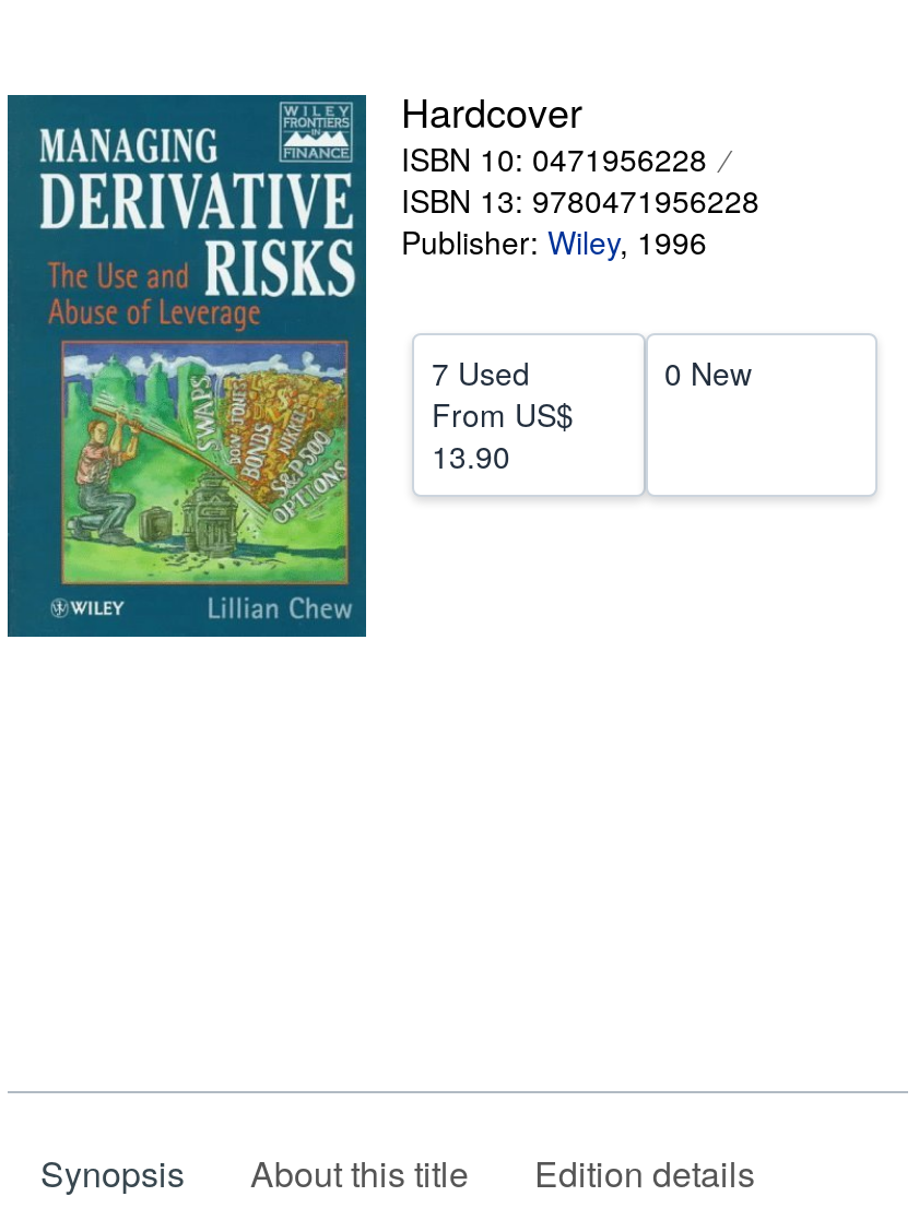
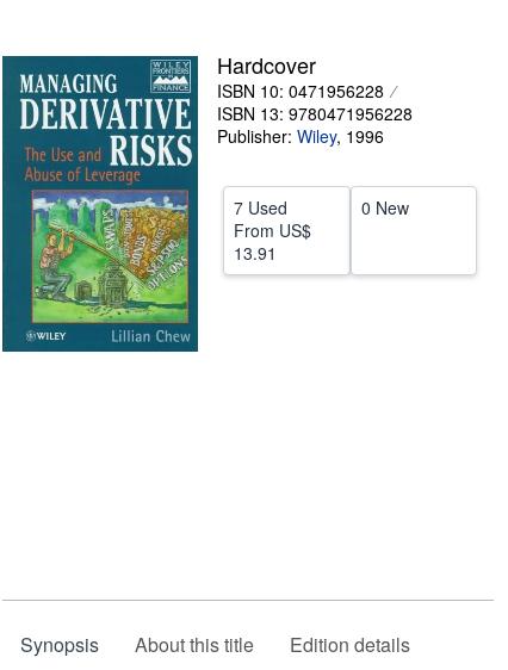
[432,434,510,477] 13.90 -> [234,241,277,265] 13.91

